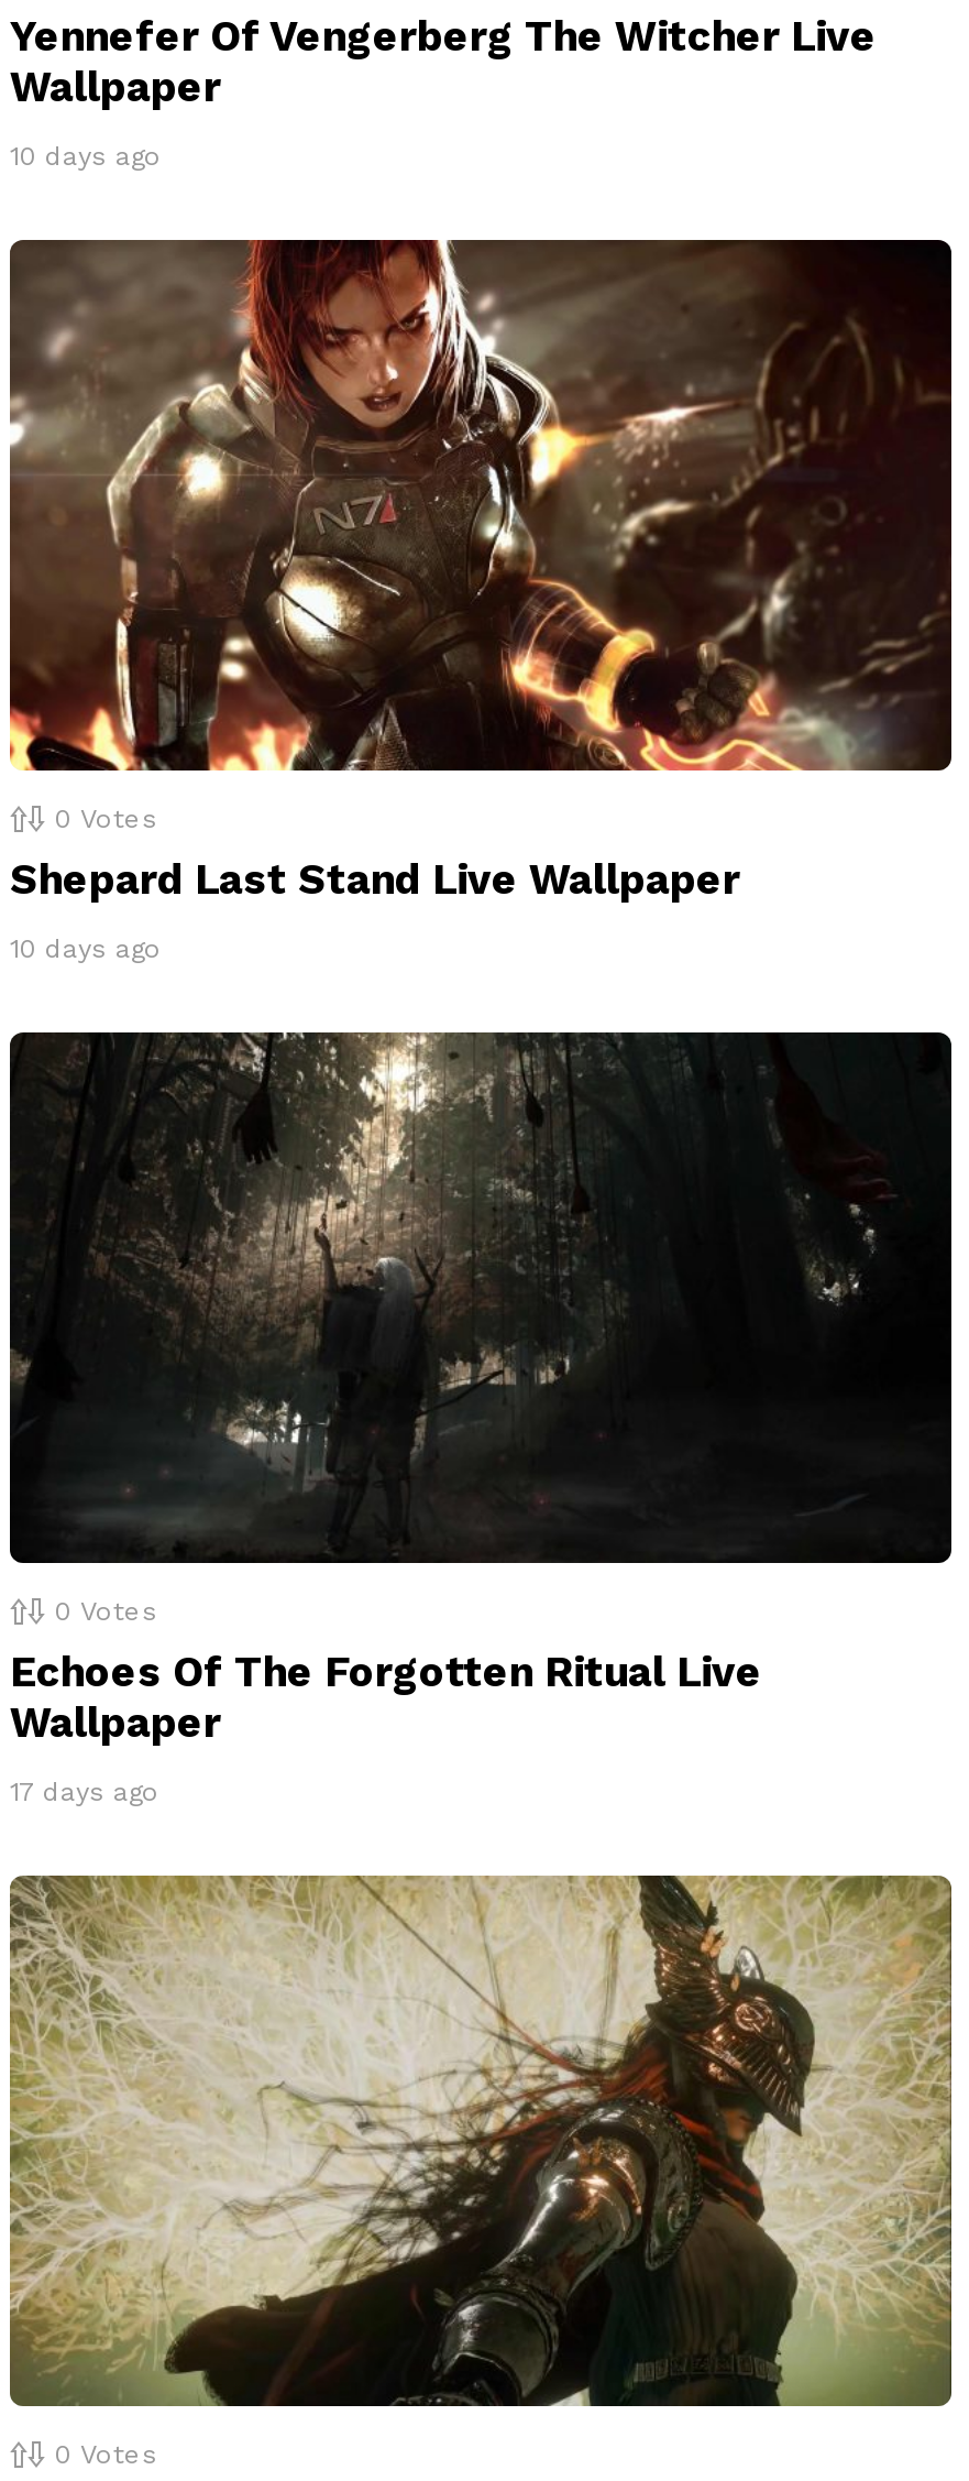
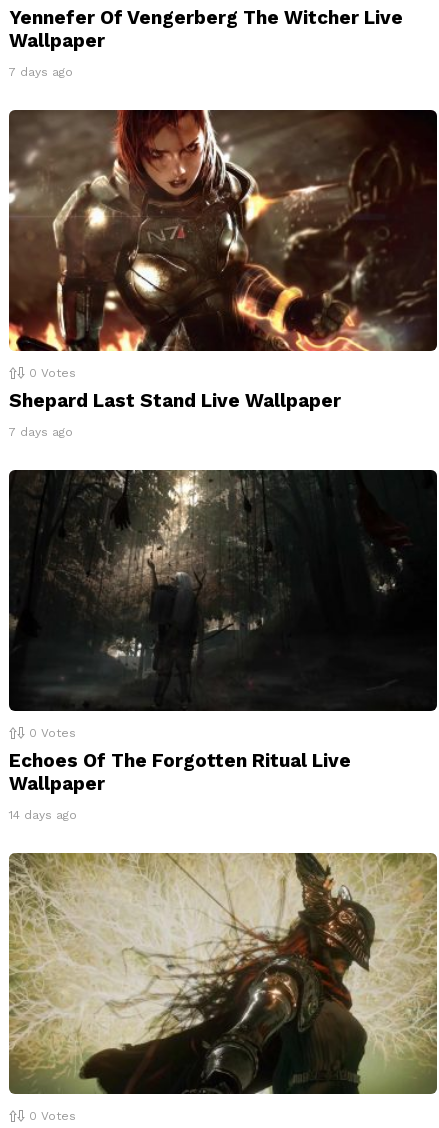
[10,141,162,172] 10 days ago -> [9,65,73,79] 7 days ago
[10,933,162,964] 10 days ago -> [9,425,73,439] 7 days ago
[10,1776,159,1806] 17 days ago -> [9,808,77,822] 14 days ago

